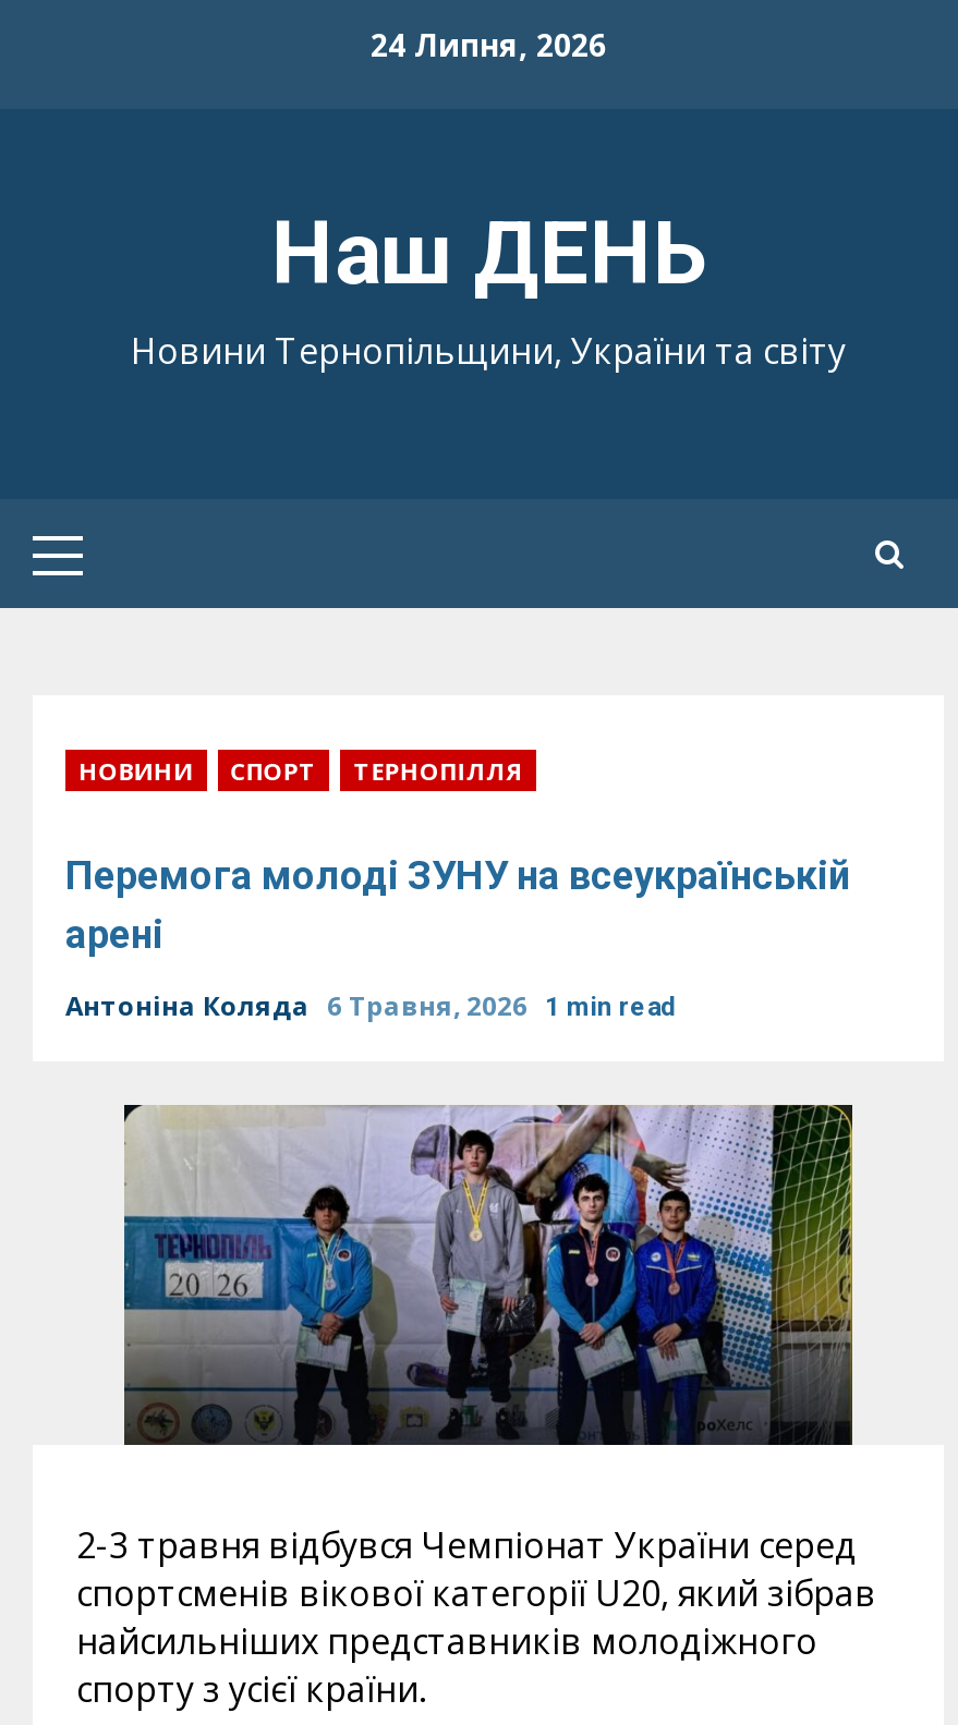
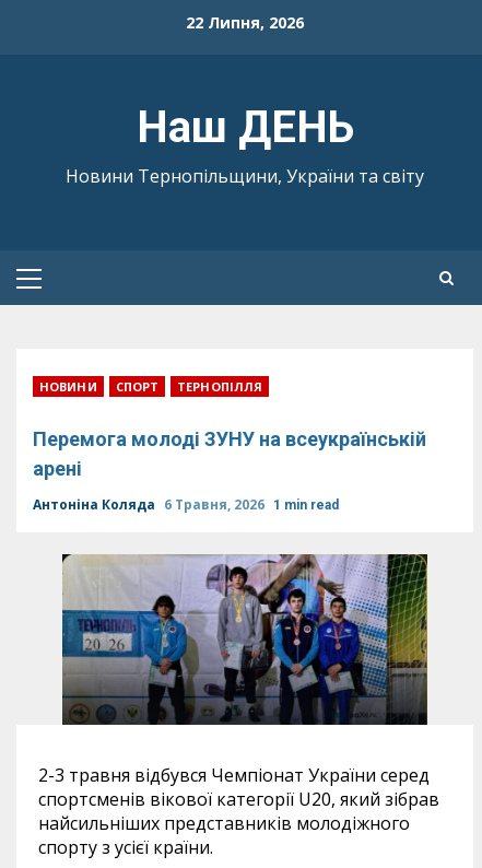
[371,24,606,65] 24 Липня, 2026 -> [186,12,304,33] 22 Липня, 2026

